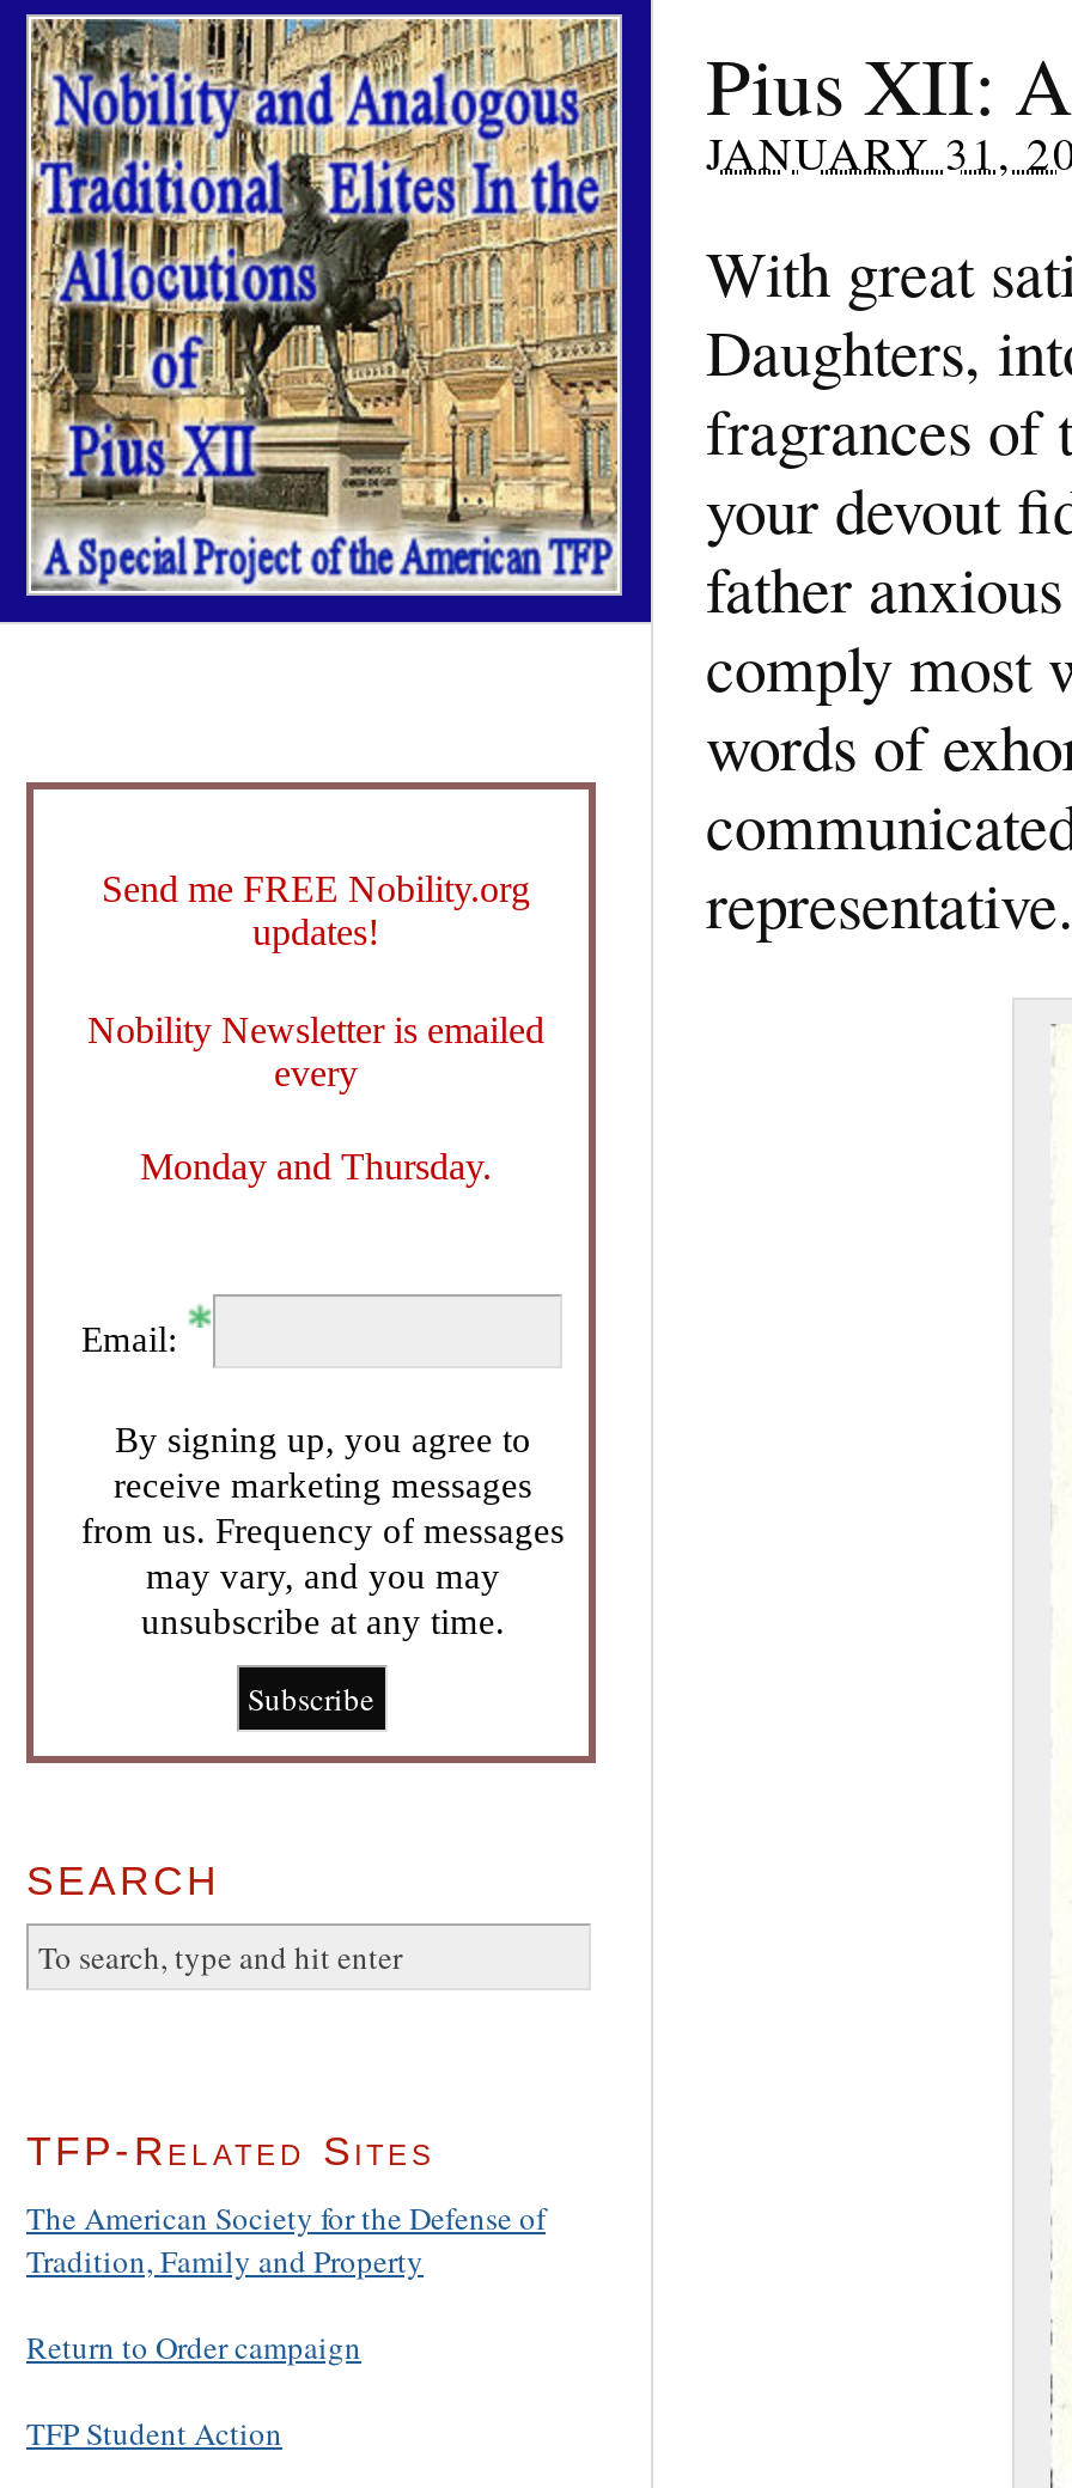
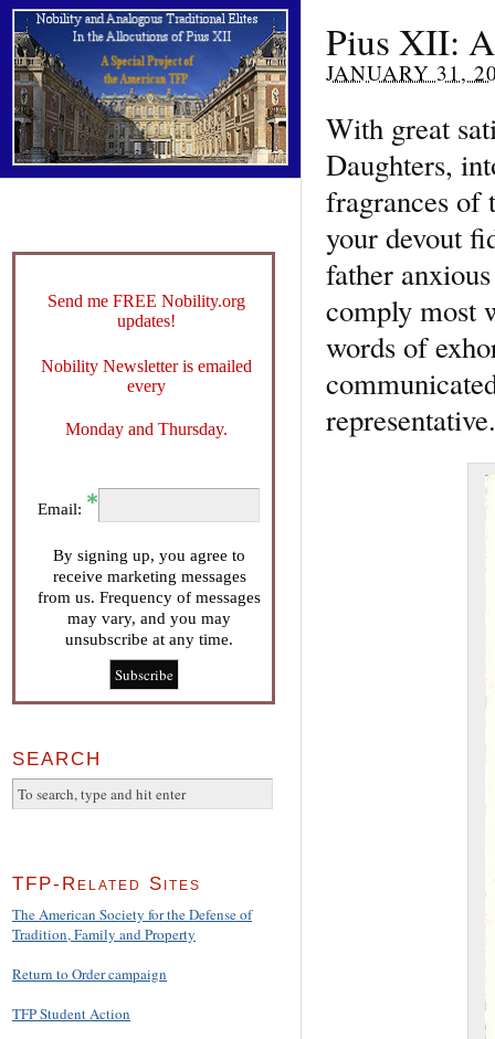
[7,17,653,746] [image] -> [3,11,301,235] [image]

